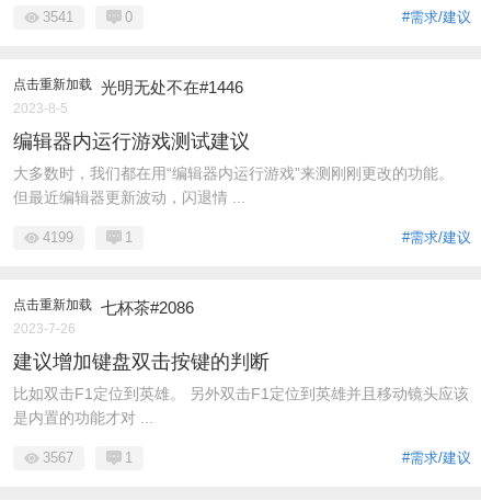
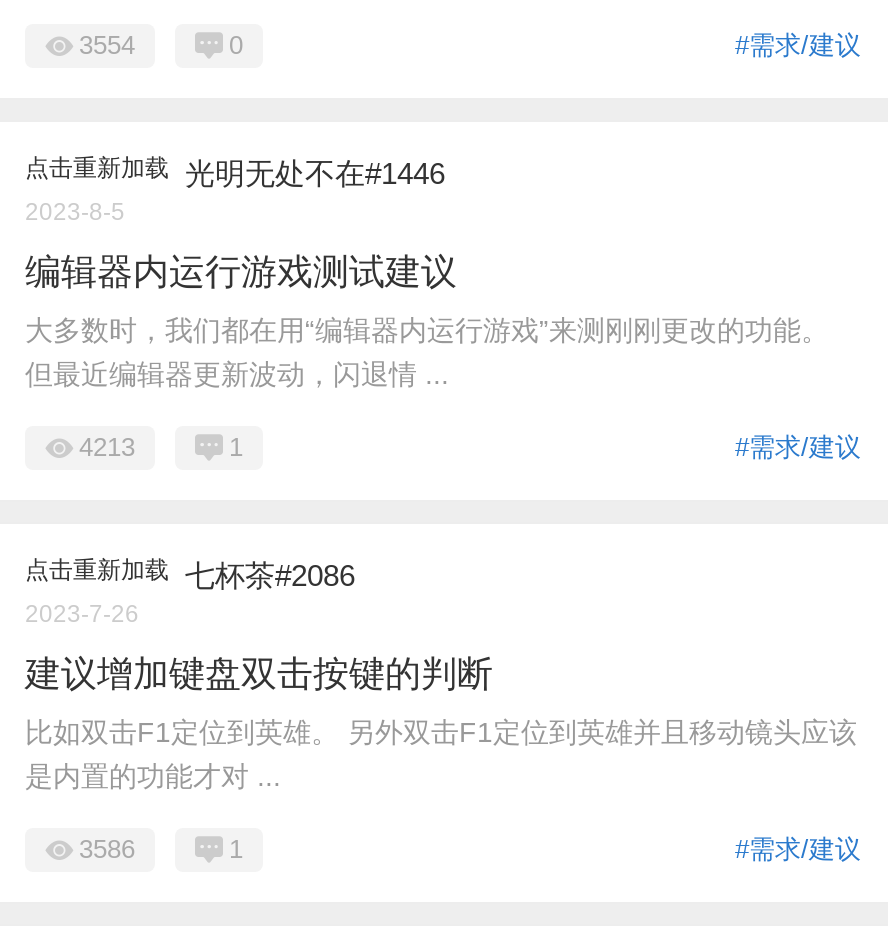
[43,9,73,25] 3541 -> [79,30,135,60] 3554
[43,229,73,246] 4199 -> [79,432,135,462] 4213
[43,449,73,466] 3567 -> [79,834,135,864] 3586

